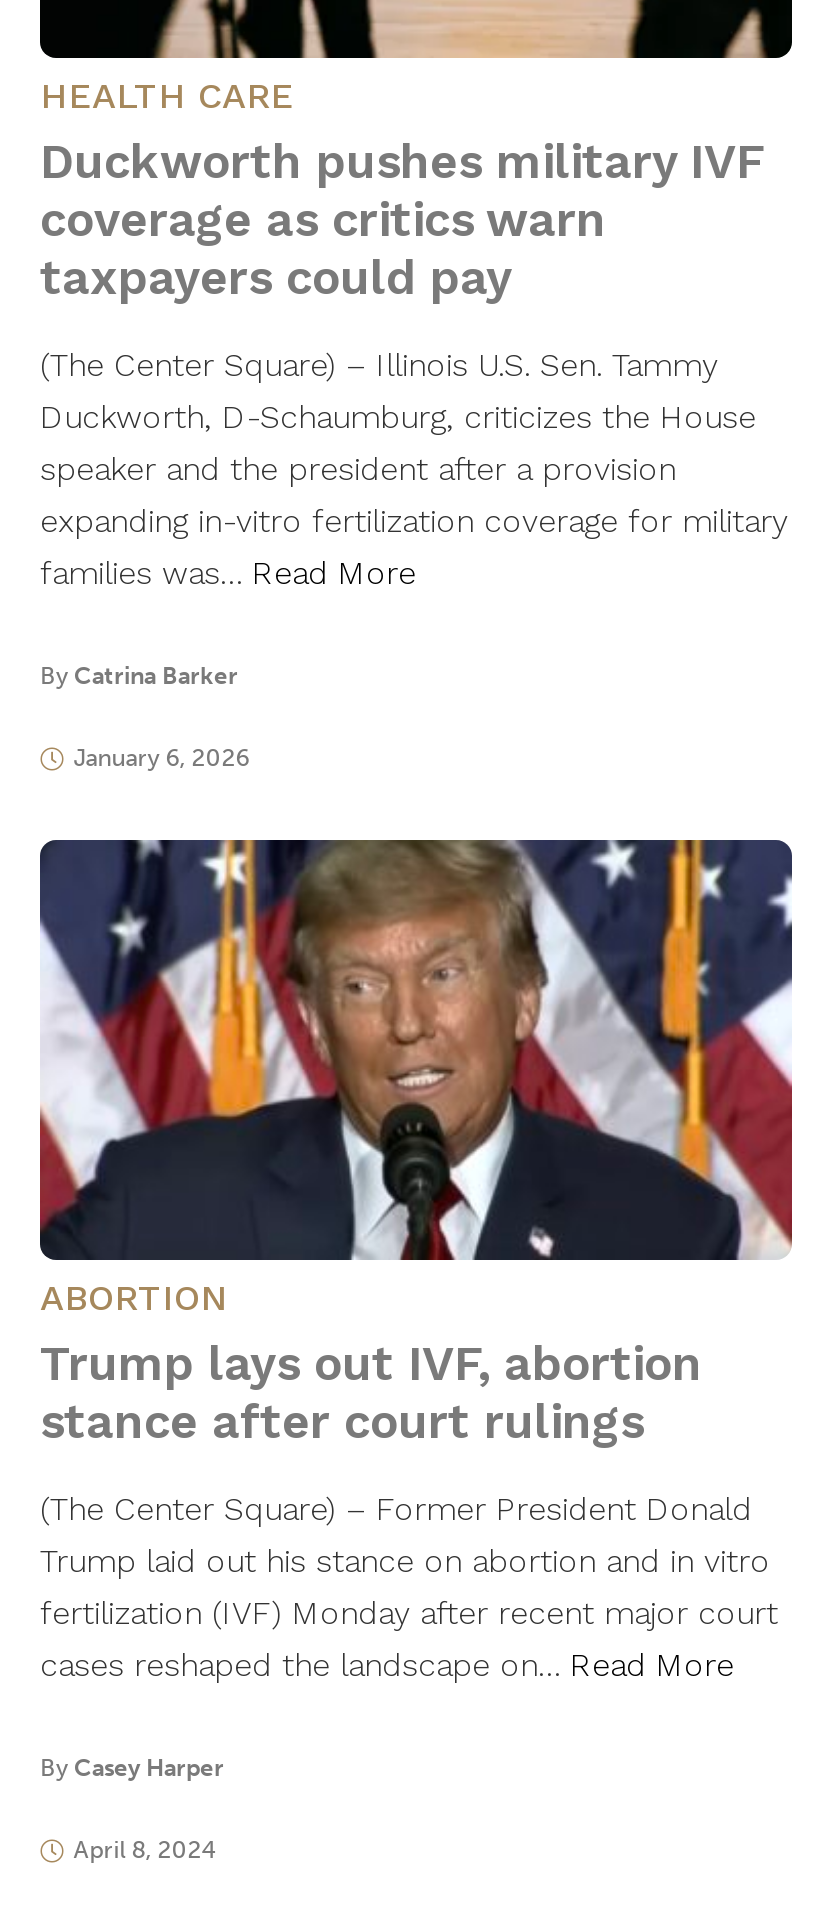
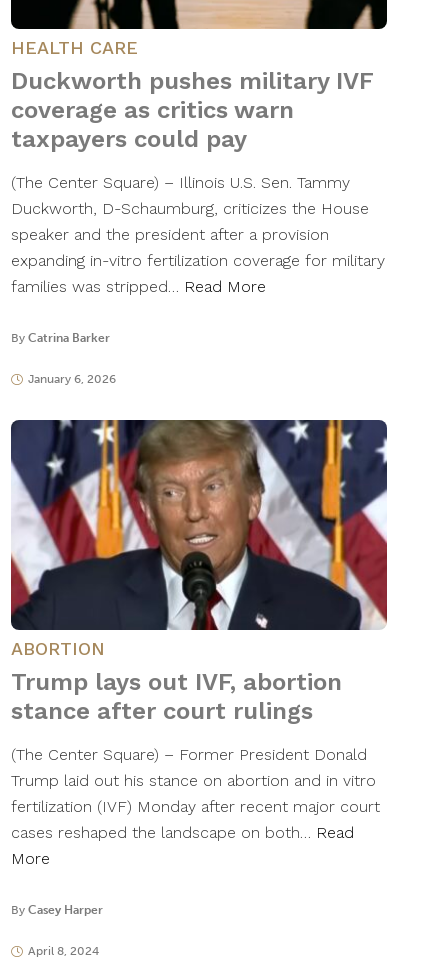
[40,554,416,592] families was… Read More -> [11,277,266,296] families was stripped… Read More
[40,1646,734,1684] cases reshaped the landscape on… Read More -> [11,823,354,868] cases reshaped the landscape on both… Read | More

